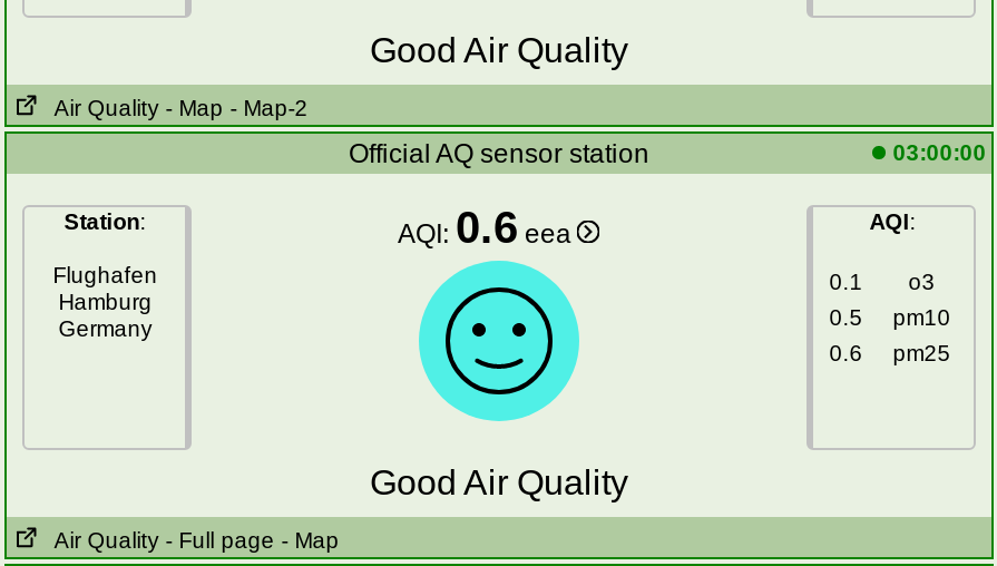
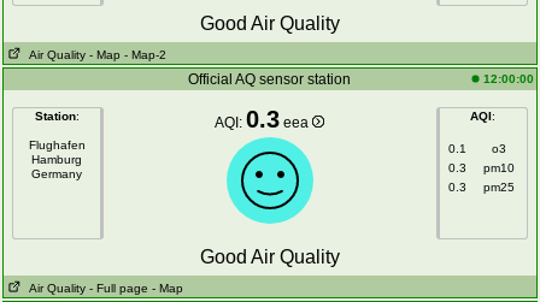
[886,140,987,165] 03:00:00 -> [479,72,534,85] 12:00:00
[398,203,578,252] AQI: 0.6 eea -> [215,106,313,132] AQI: 0.3 eea
[829,305,951,330] 0.5 pm10 -> [449,161,514,174] 0.3 pm10
[829,341,951,365] 0.6 pm25 -> [449,180,514,194] 0.3 pm25

